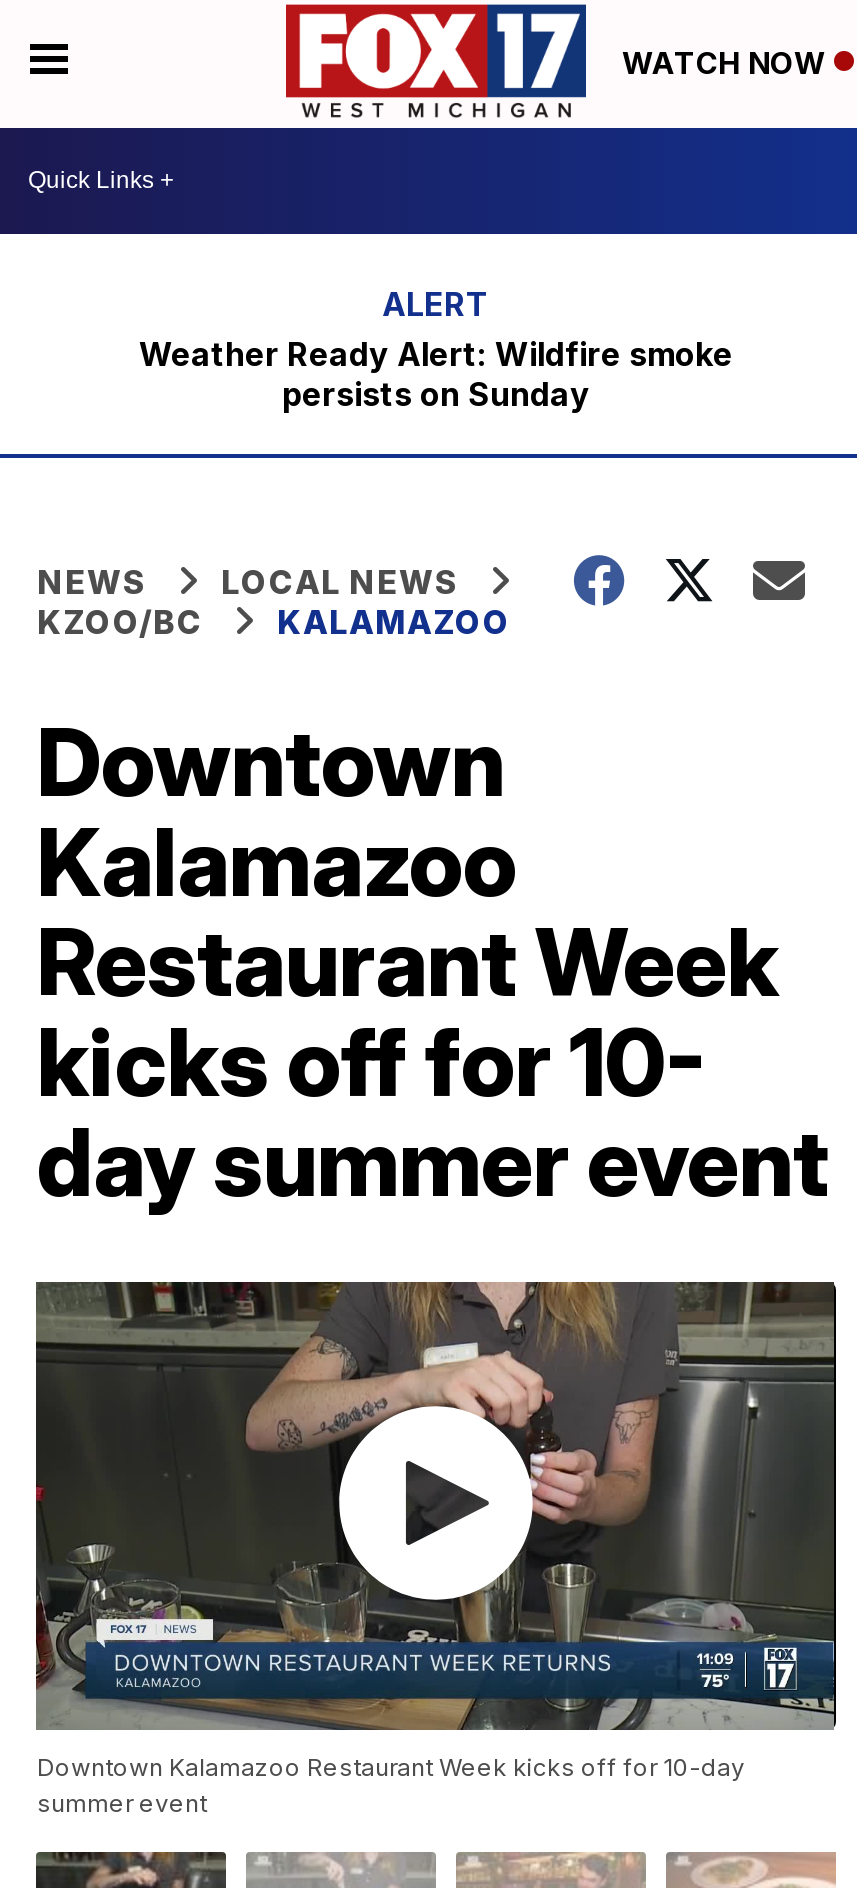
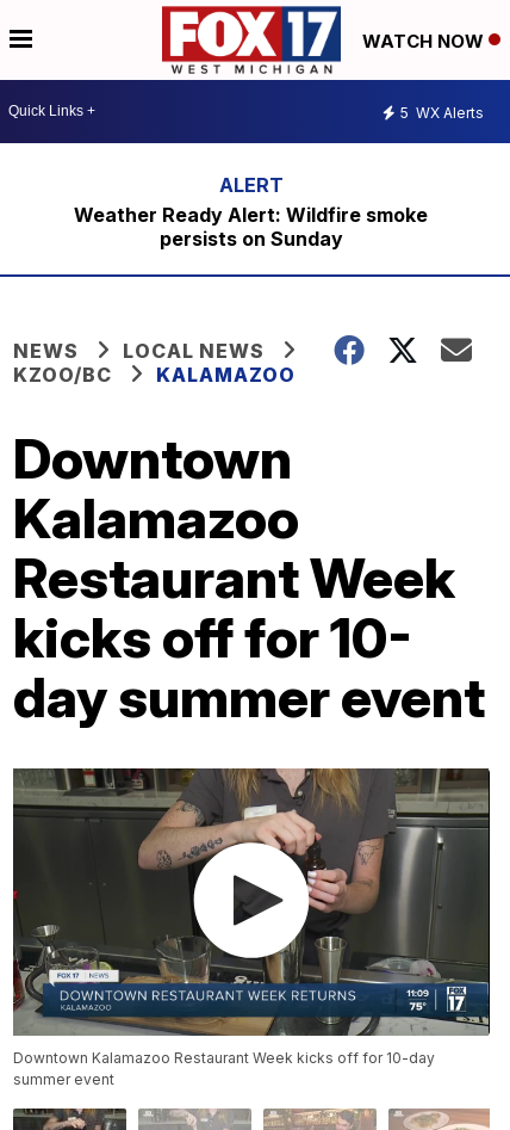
none -> [400,104,484,122] 5 WX Alerts

